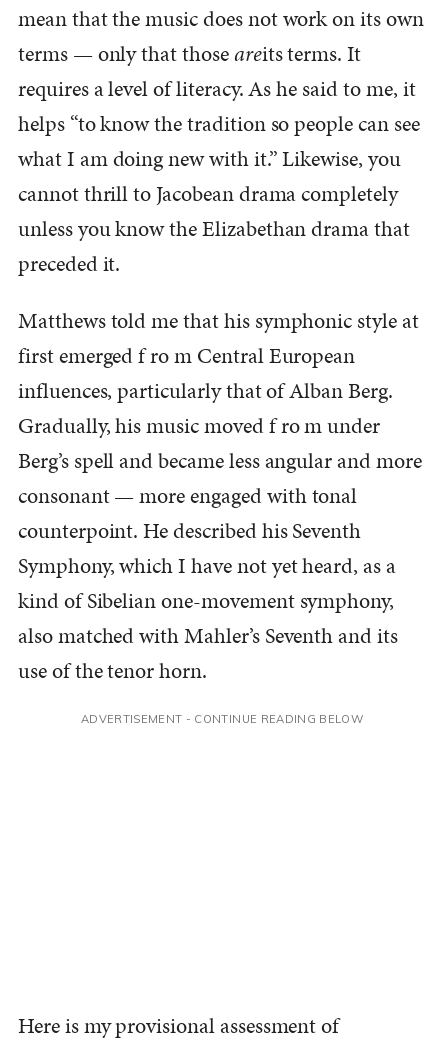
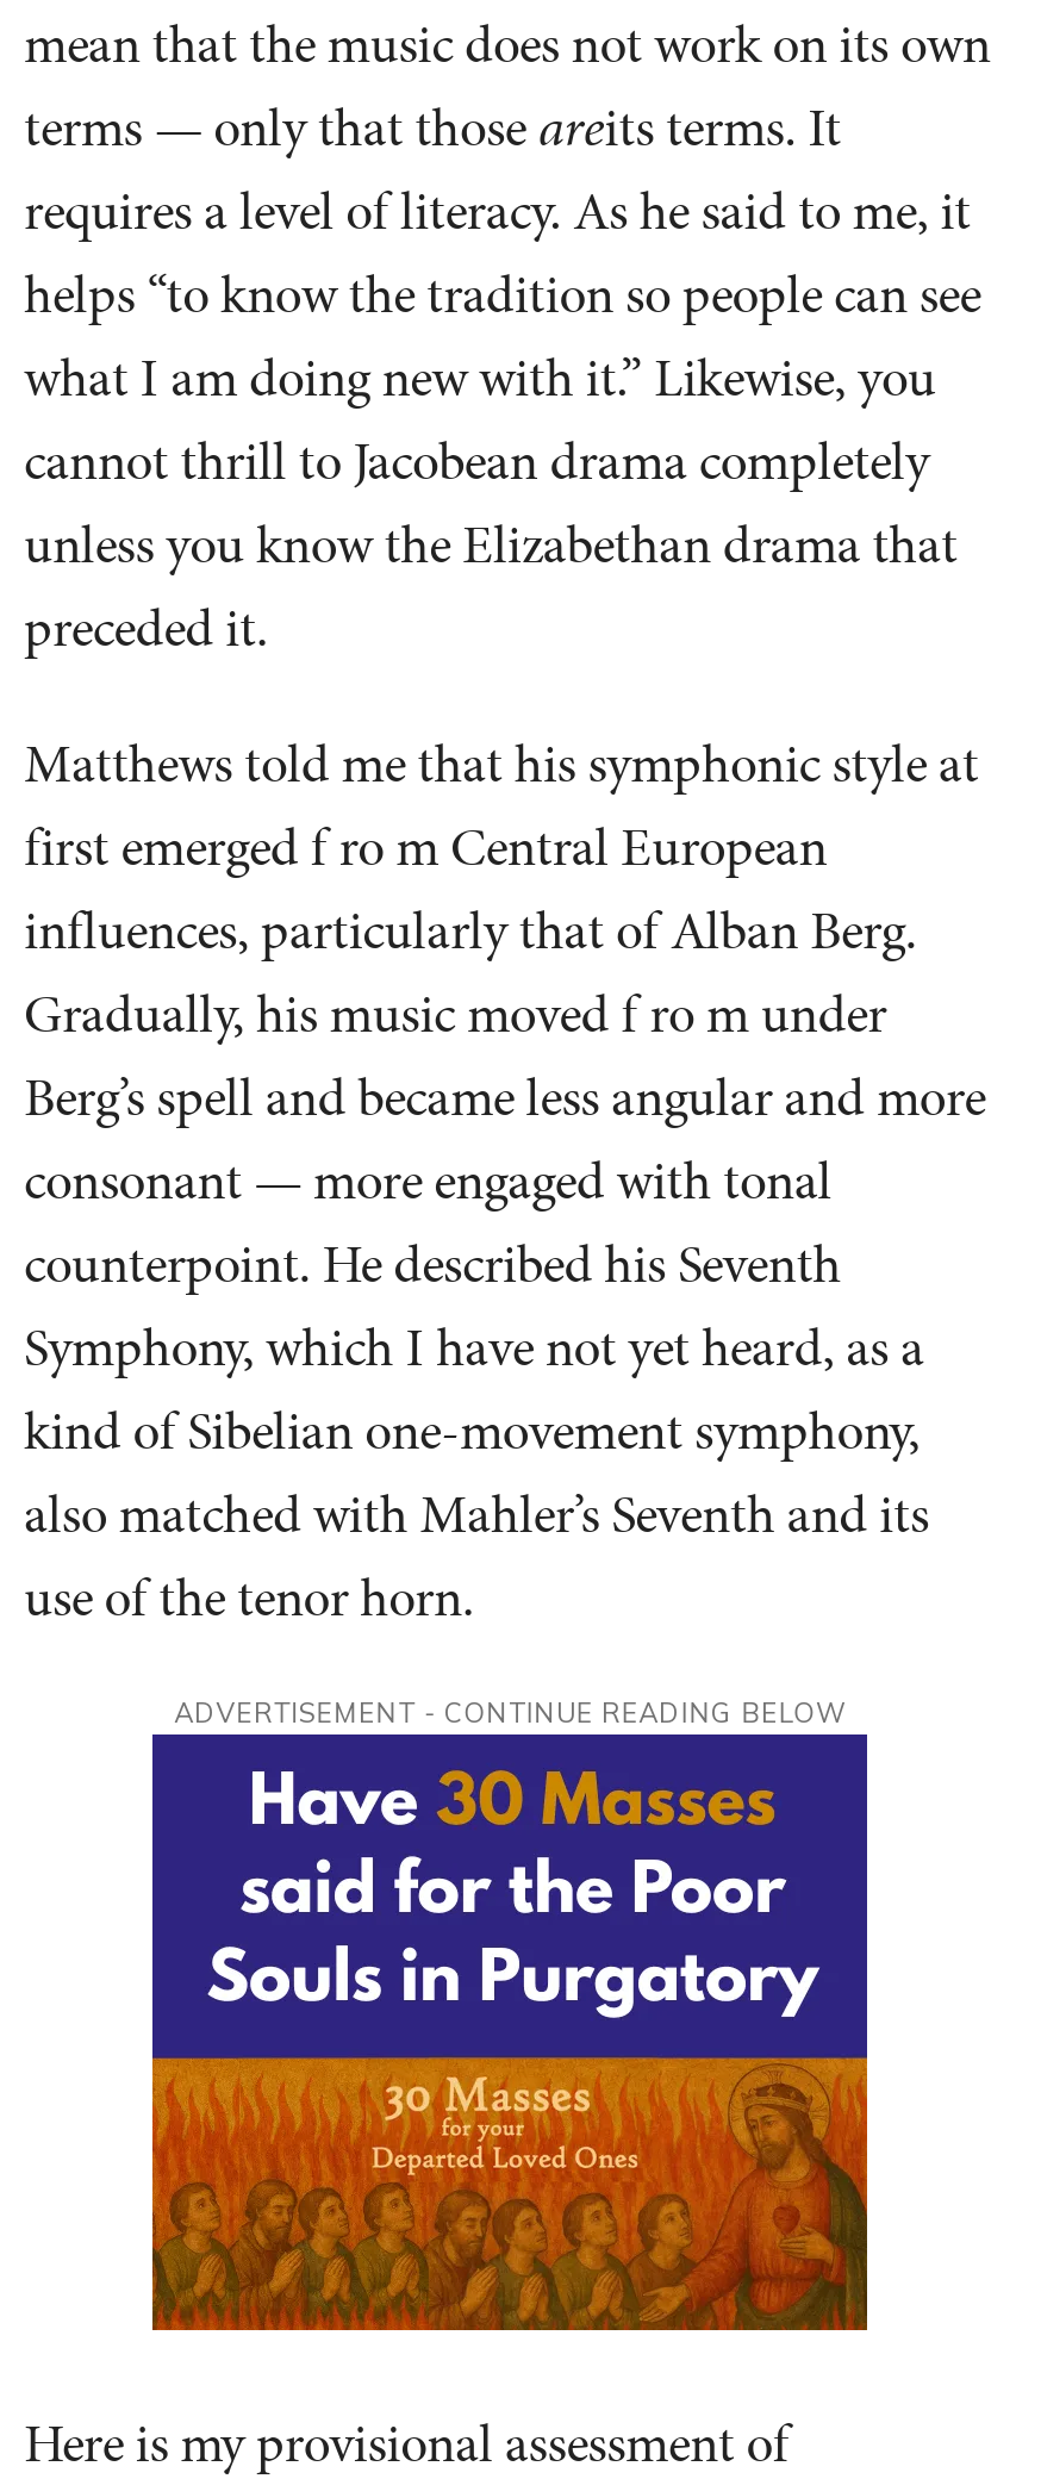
none -> [150,1732,869,2333] [image]

